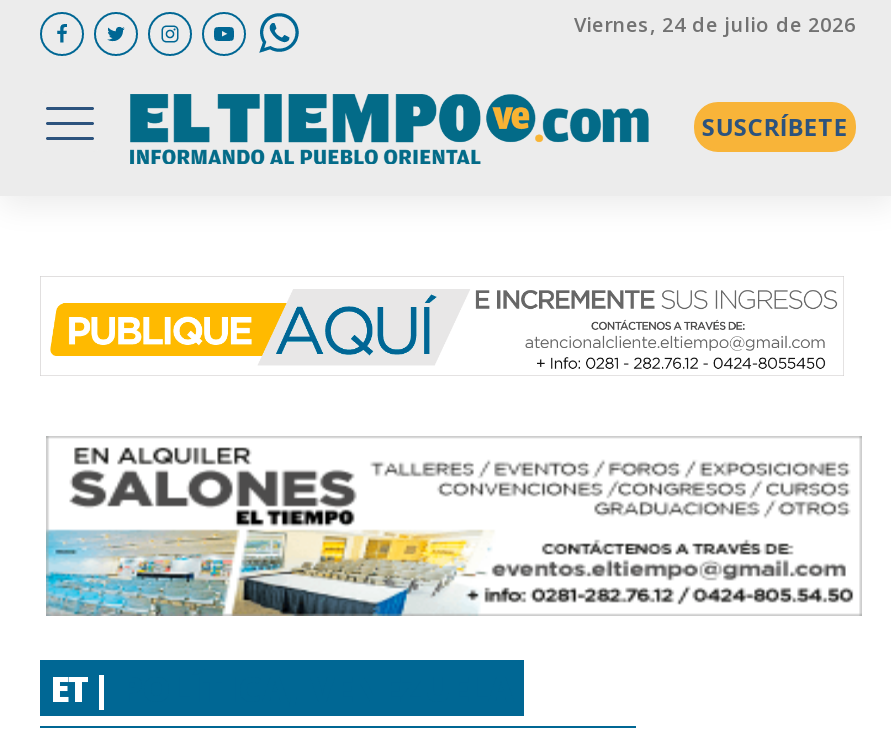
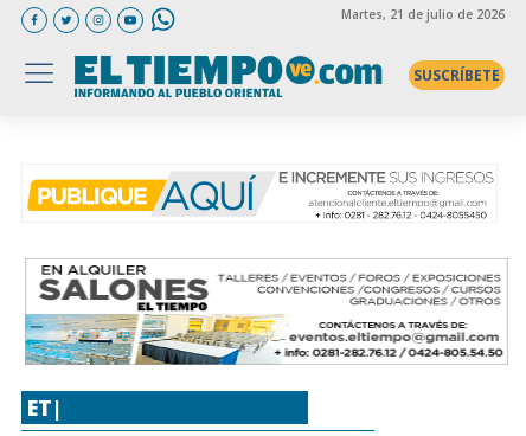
[574,9,856,37] Viernes, 24 de julio de 2026 -> [341,5,505,22] Martes, 21 de julio de 2026

